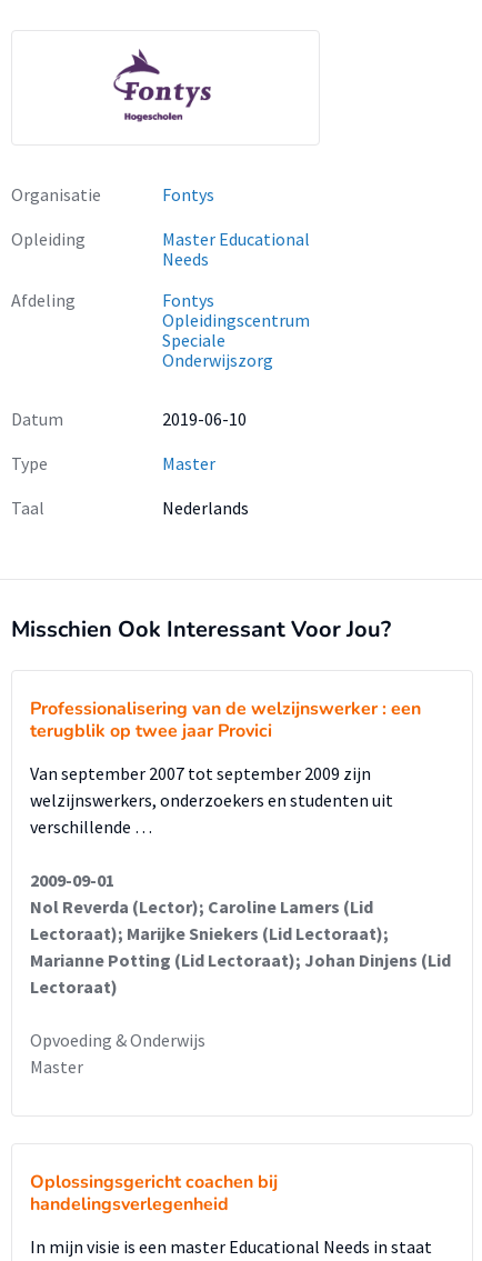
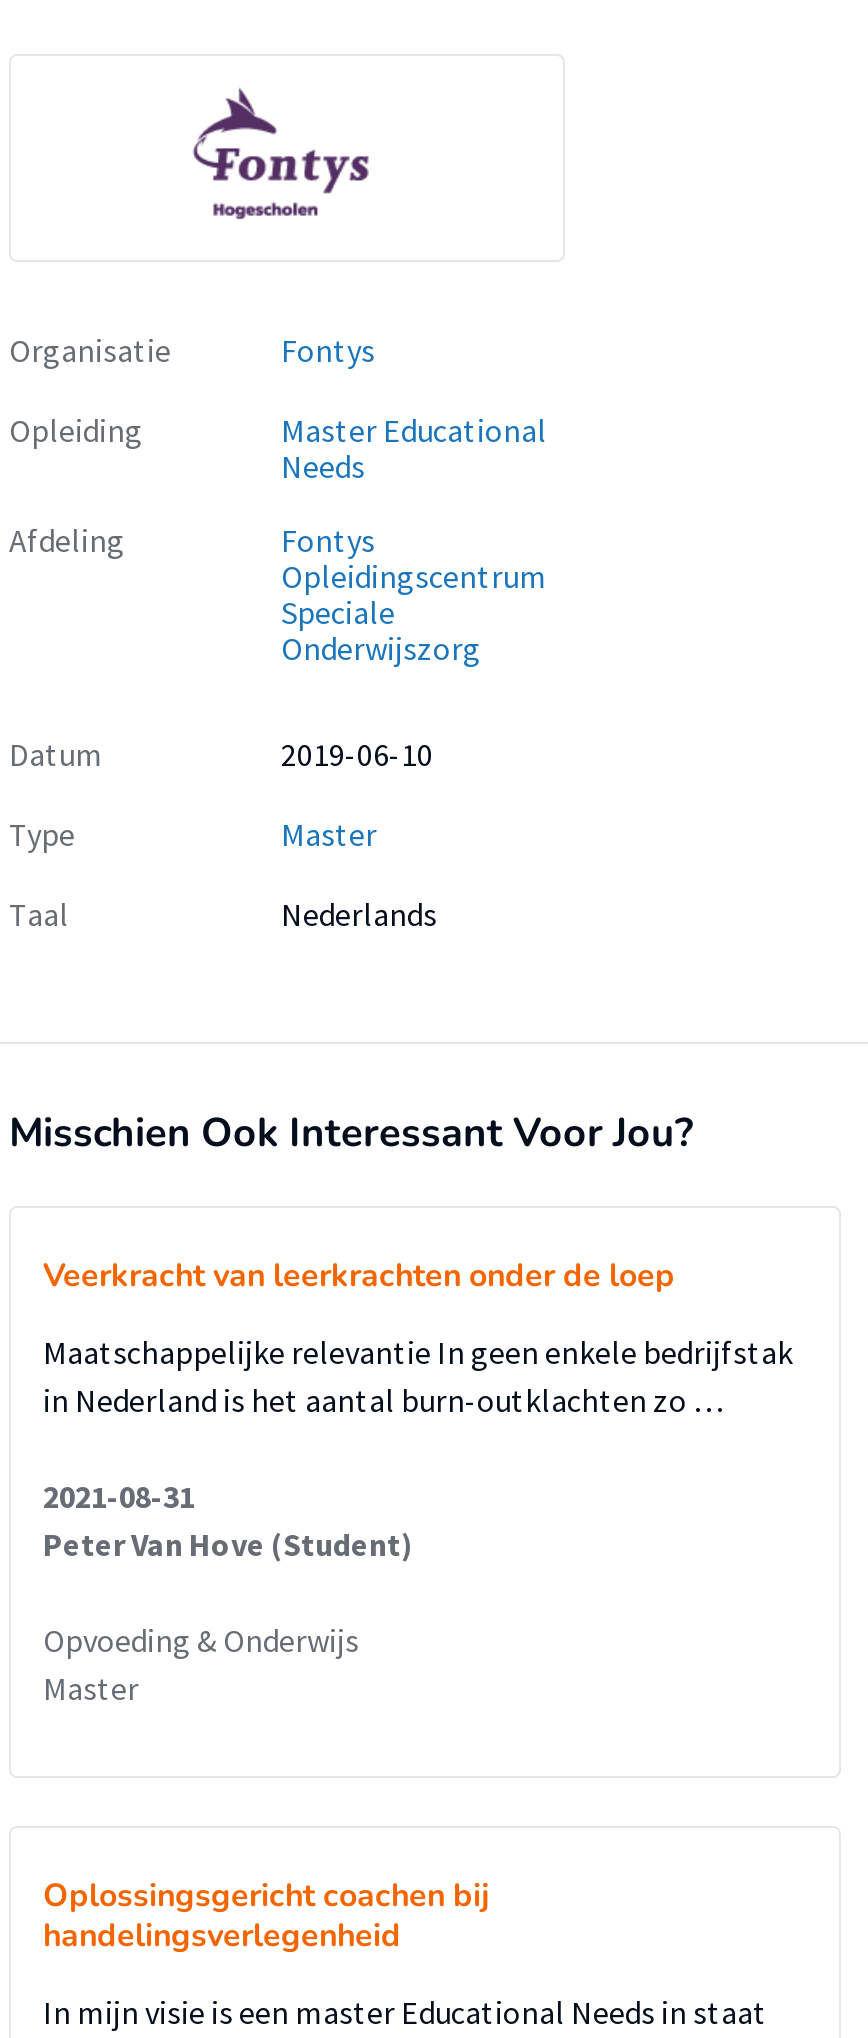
[30,697,421,743] Professionalisering van de welzijnswerker : een | terugblik op twee jaar Provici -> [43,1254,675,1298] Veerkracht van leerkrachten onder de loep
[30,762,393,838] Van september 2007 tot september 2009 zijn | welzijnswerkers, onderzoekers en studenten uit | verschillende … -> [43,1332,793,1420] Maatschappelijke relevantie In geen enkele bedrijfstak | in Nederland is het aantal burn-outklachten zo …
[30,869,451,998] 2009-09-01 | Nol Reverda (Lector); Caroline Lamers (Lid | Lectoraat); Marijke Sniekers (Lid Lectoraat); | Marianne Potting (Lid Lectoraat); Johan Dinjens (Lid | Lectoraat) -> [43,1476,413,1564] 2021-08-31 | Peter Van Hove (Student)

